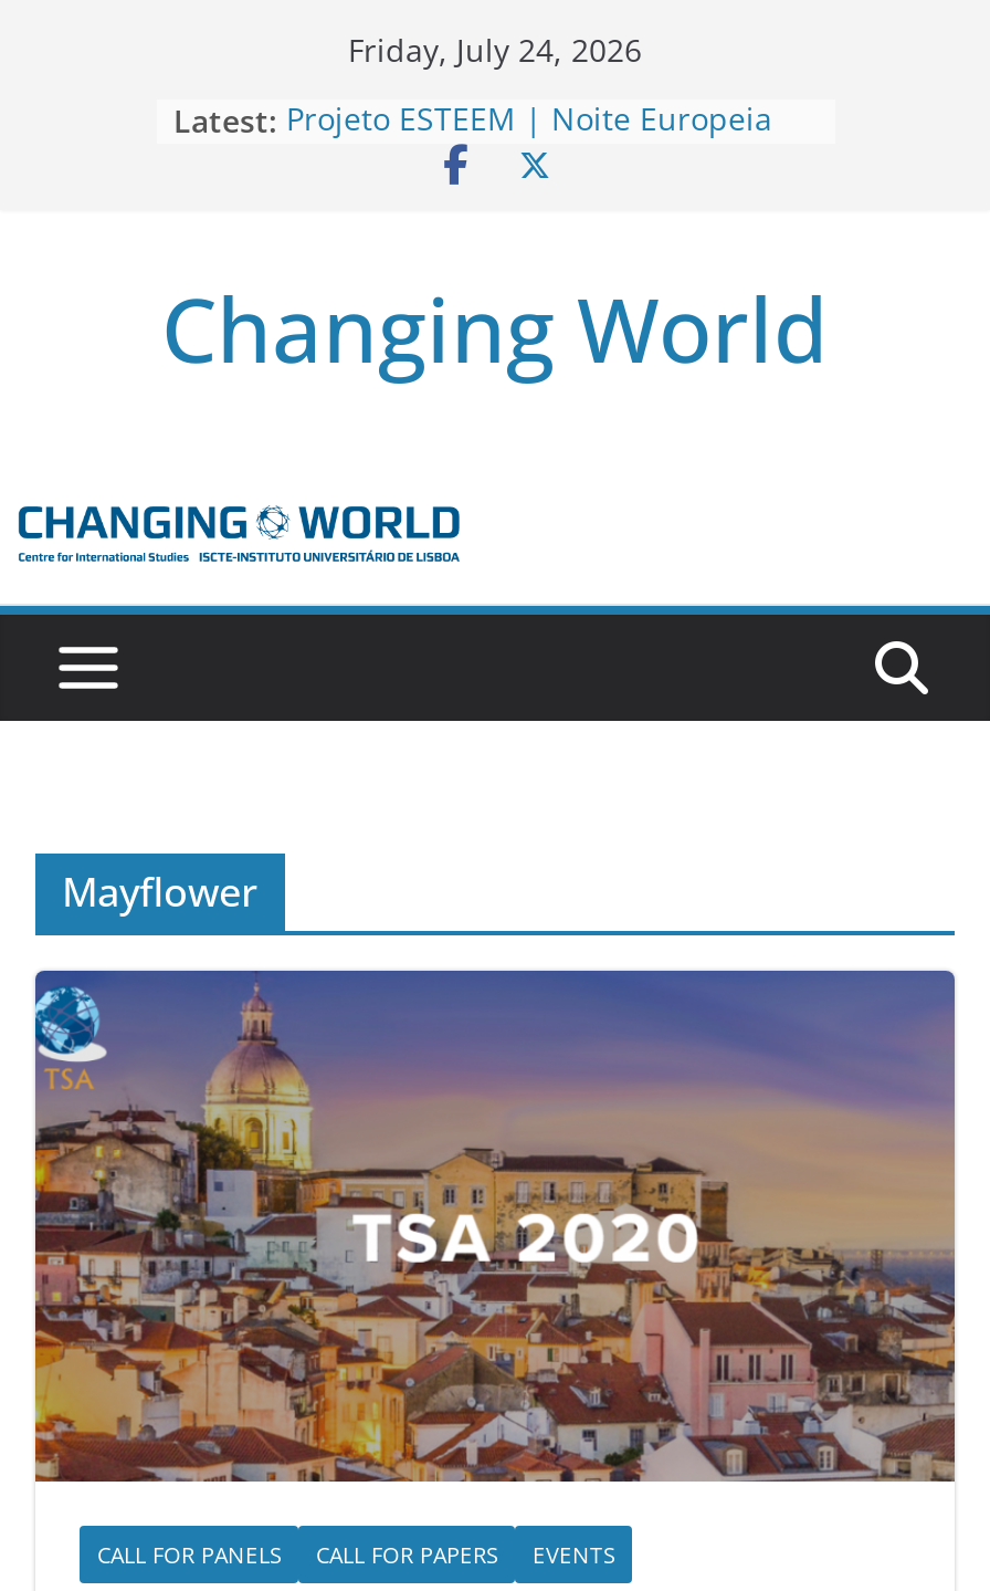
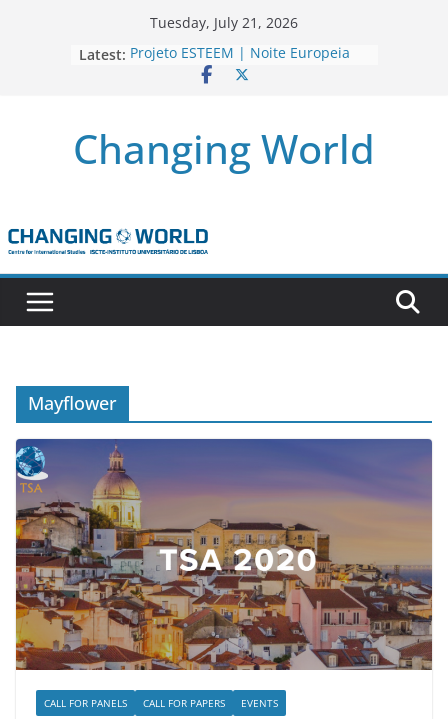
[348,29,642,71] Friday, July 24, 2026 -> [150,13,298,32] Tuesday, July 21, 2026

